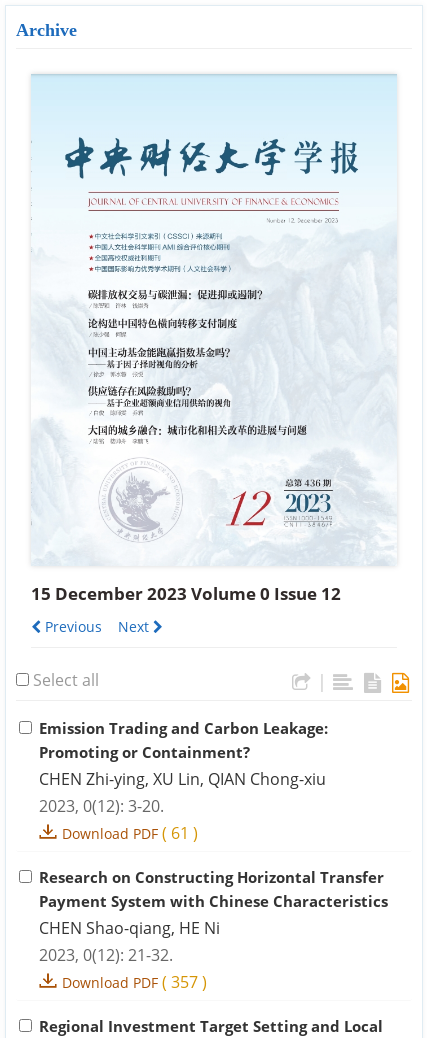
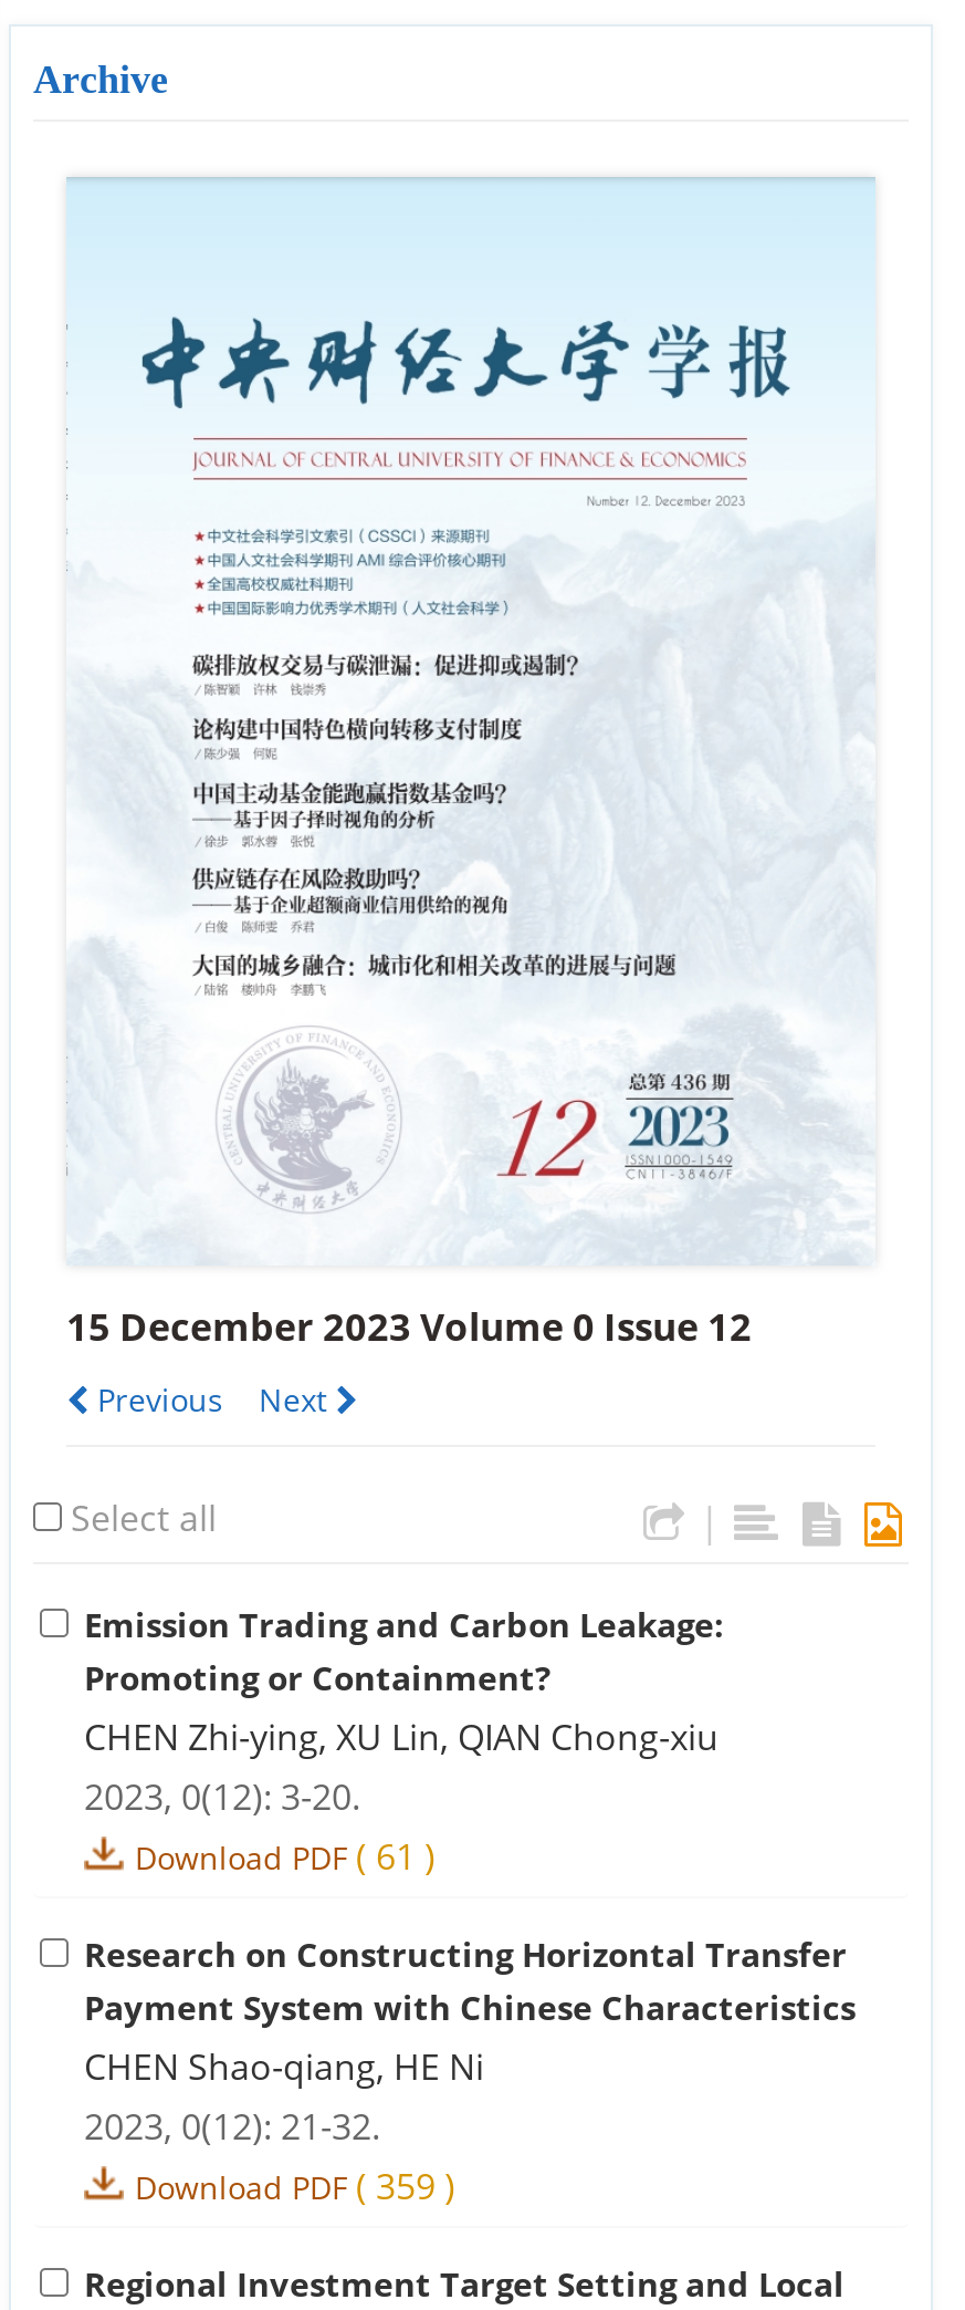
[62,971,207,993] Download PDF (357) -> [135,2161,455,2210] Download PDF (359)

